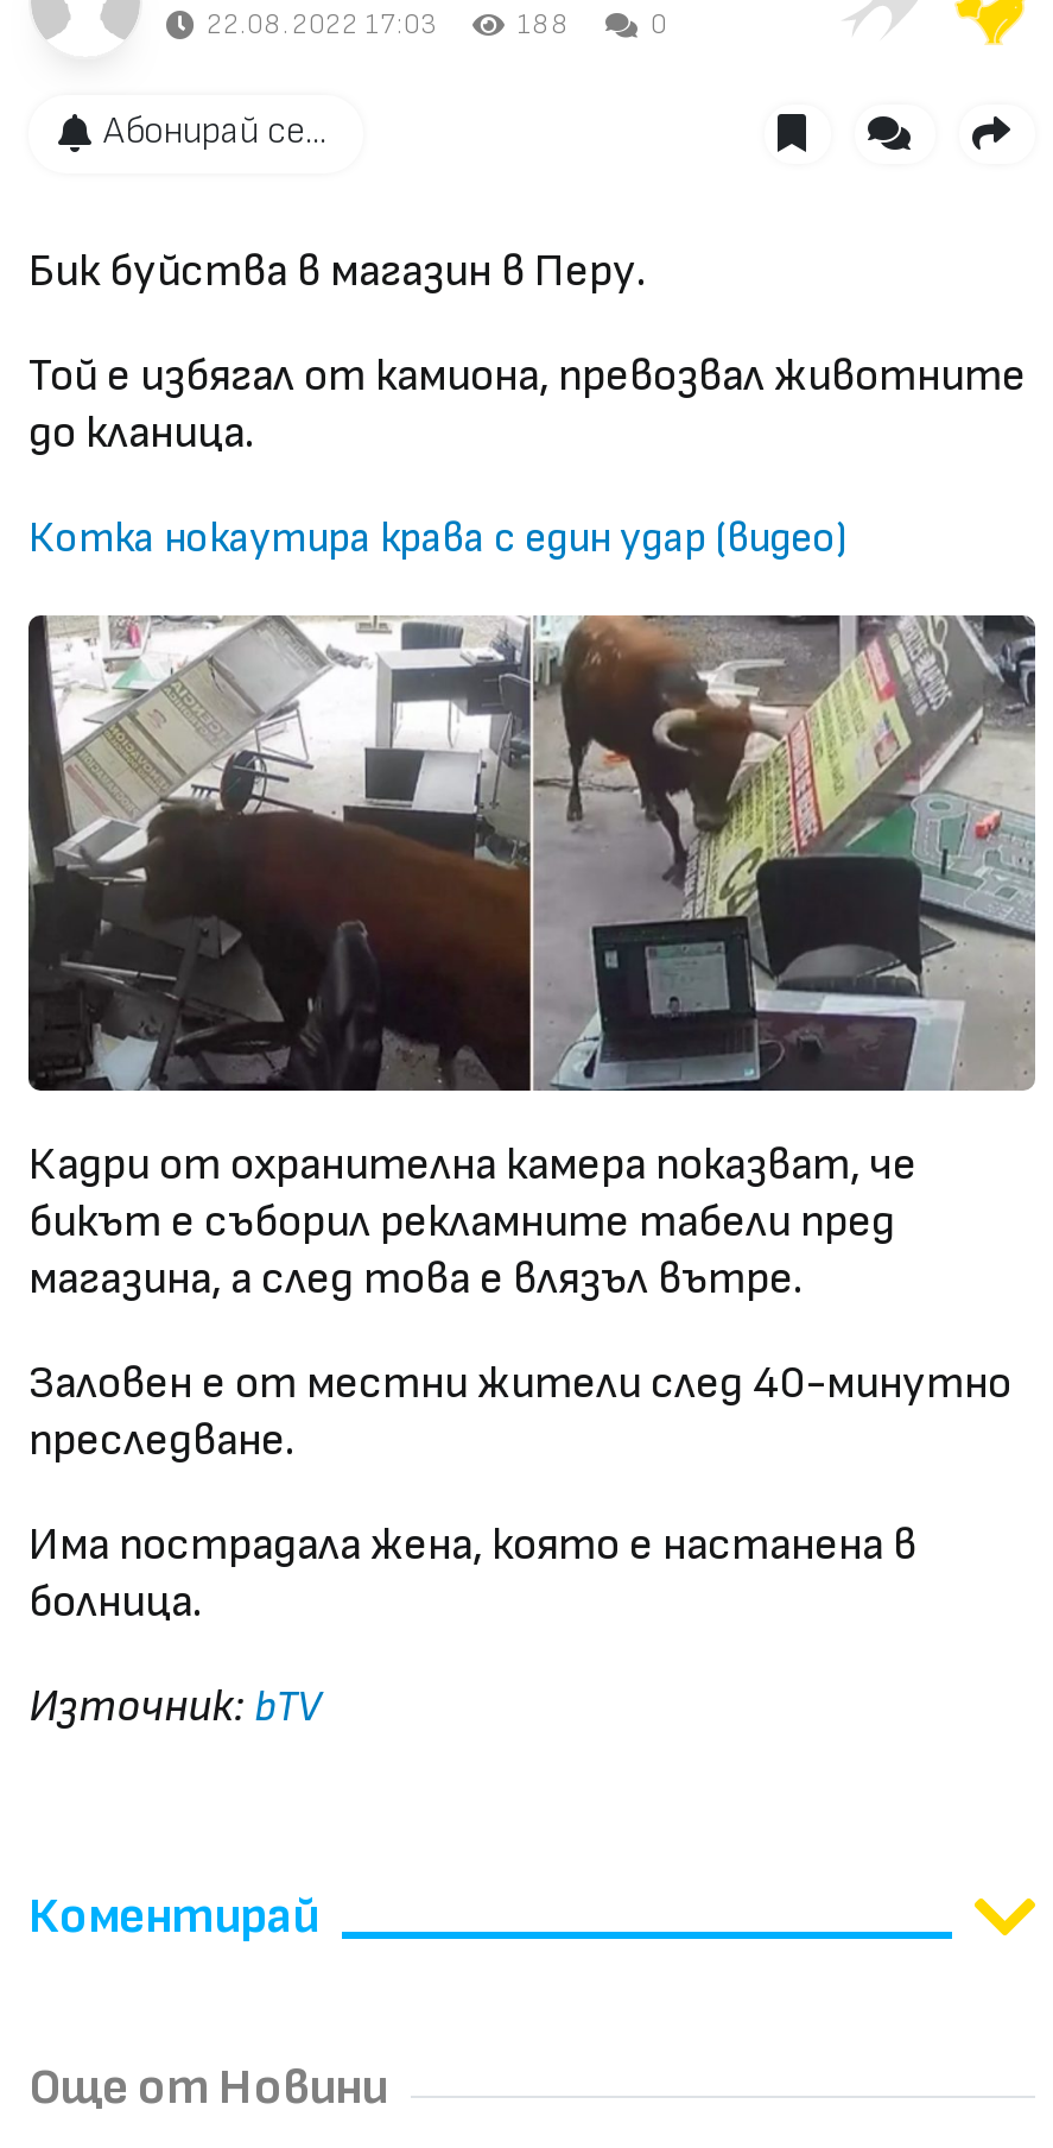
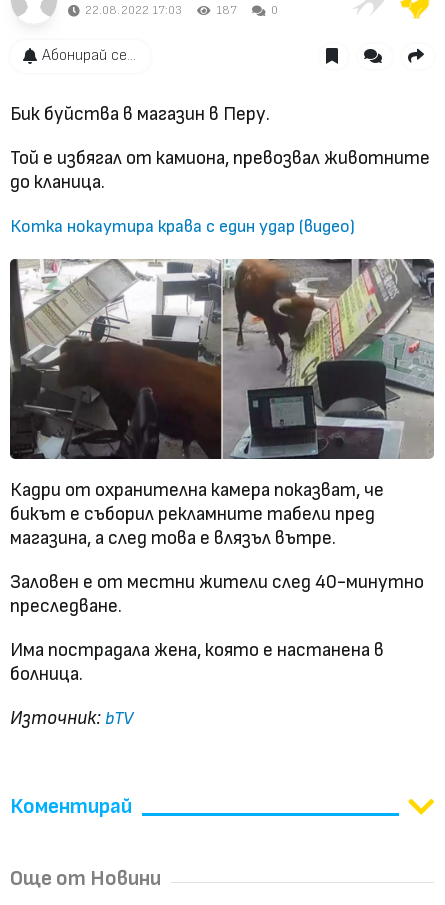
[518,6,570,42] 188 -> [216,2,237,17] 187

